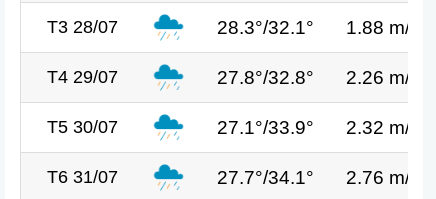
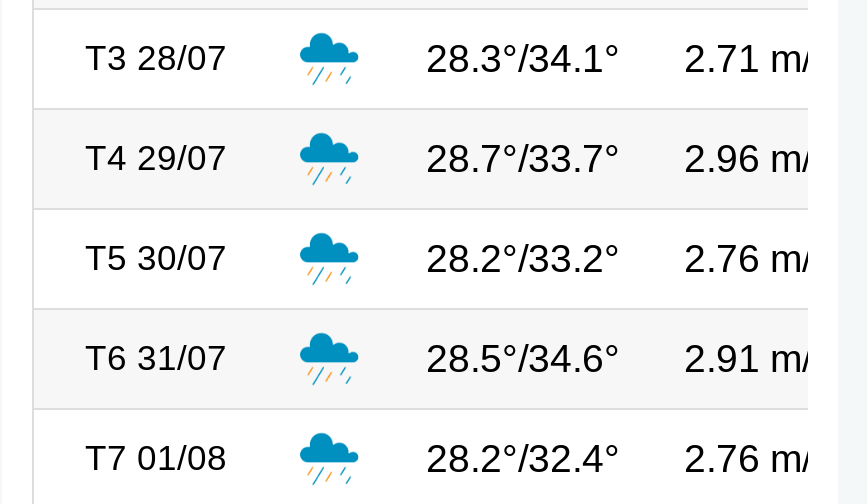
[217,16,314,38] 28.3°/32.1° -> [426,35,620,79] 28.3°/34.1°
[346,16,420,38] 1.88 m/s -> [684,35,832,79] 2.71 m/s
[217,66,314,88] 27.8°/32.8° -> [426,135,620,179] 28.7°/33.7°
[346,66,420,88] 2.26 m/s -> [684,135,832,179] 2.96 m/s
[217,116,314,138] 27.1°/33.9° -> [426,235,620,279] 28.2°/33.2°
[346,116,420,138] 2.32 m/s -> [684,235,832,279] 2.76 m/s
[217,166,314,188] 27.7°/34.1° -> [85,335,832,479] 28.5°/34.6° | 2.91 m/s | T7 01/08 | 28.2°/32.4°

